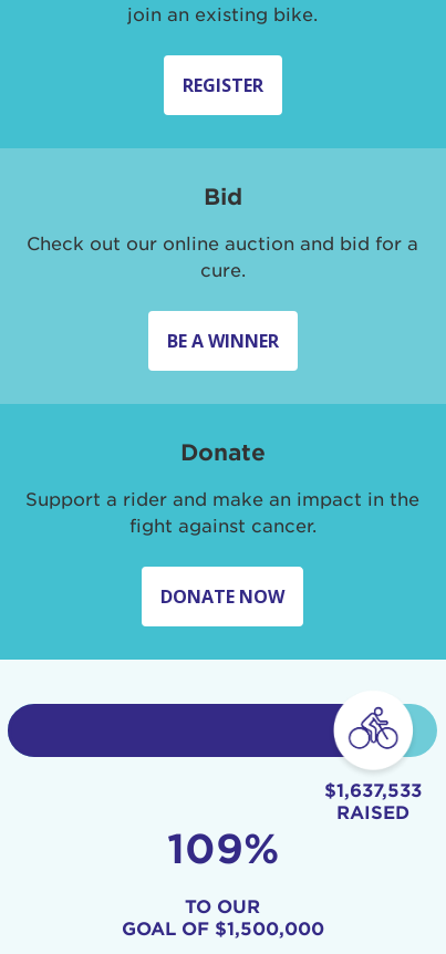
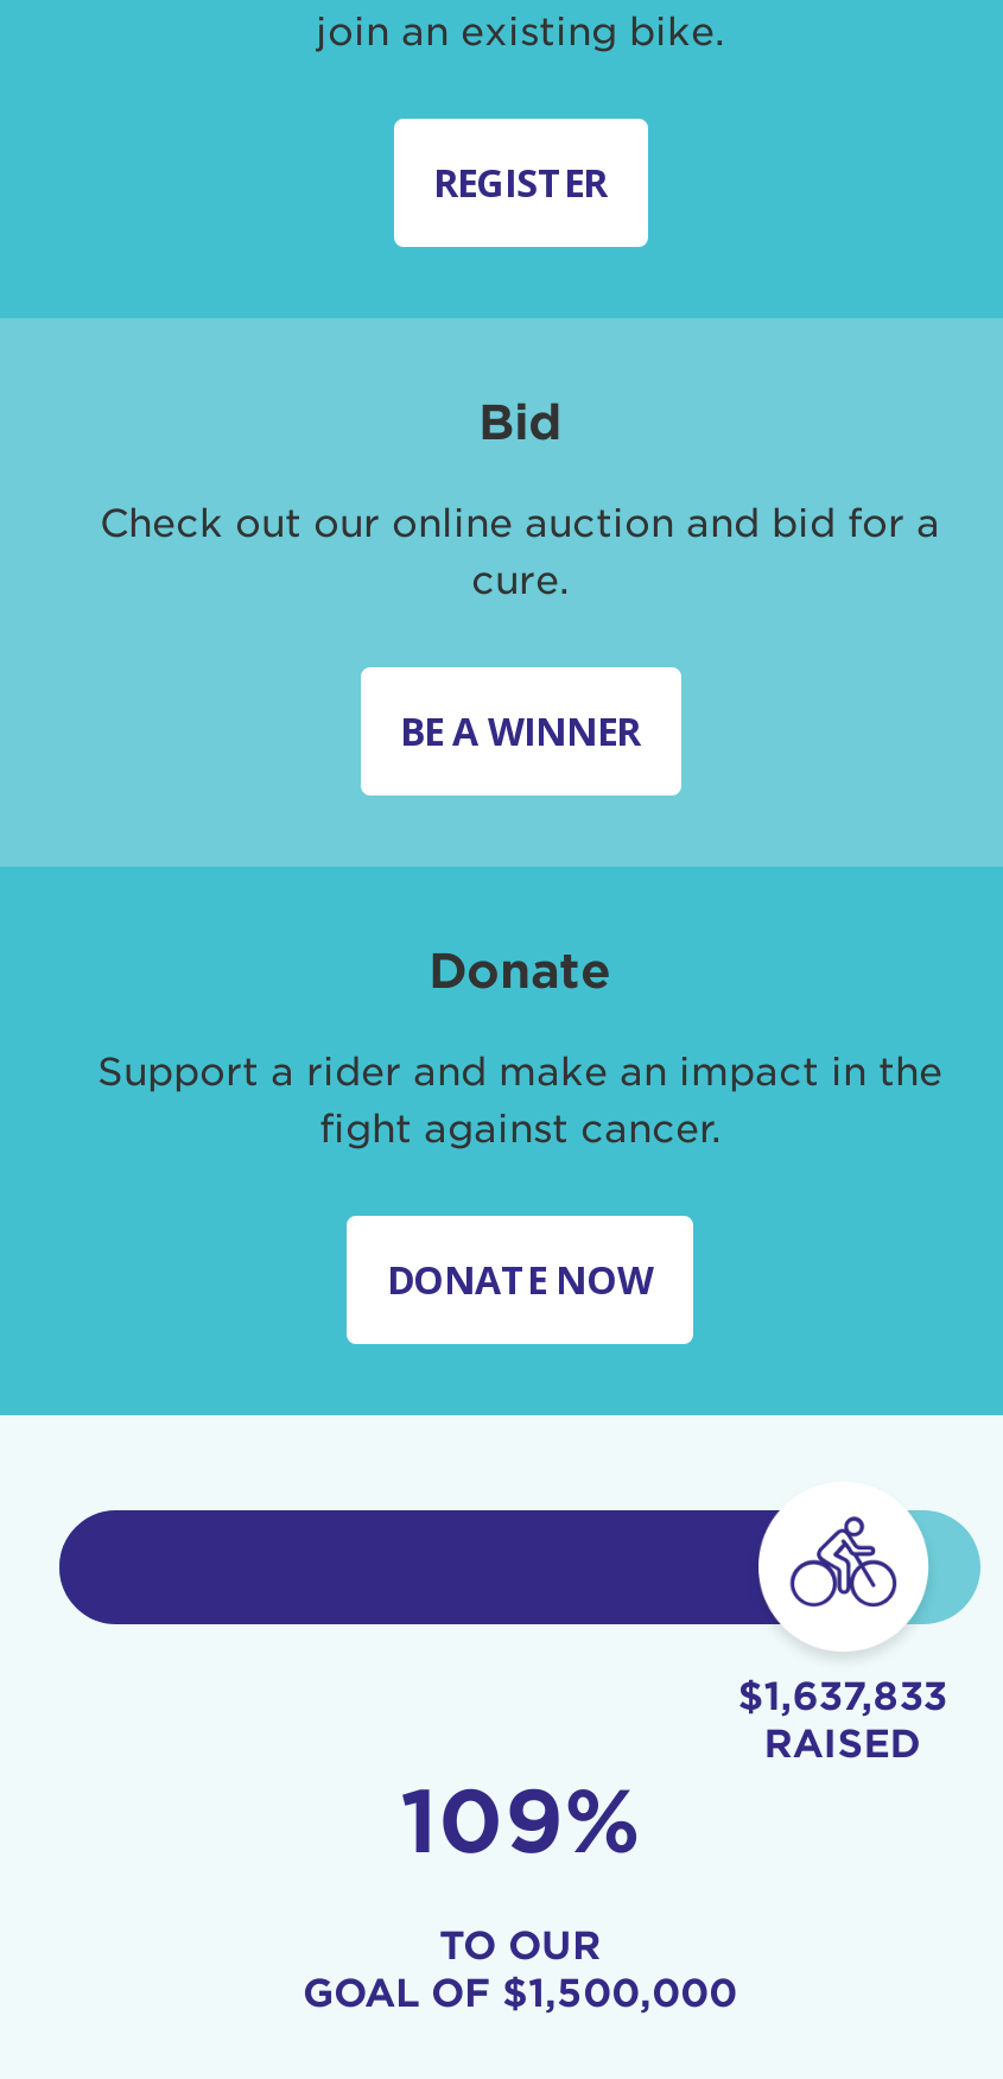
[324,780,421,801] $1,637,533 -> [738,1674,946,1719] $1,637,833

